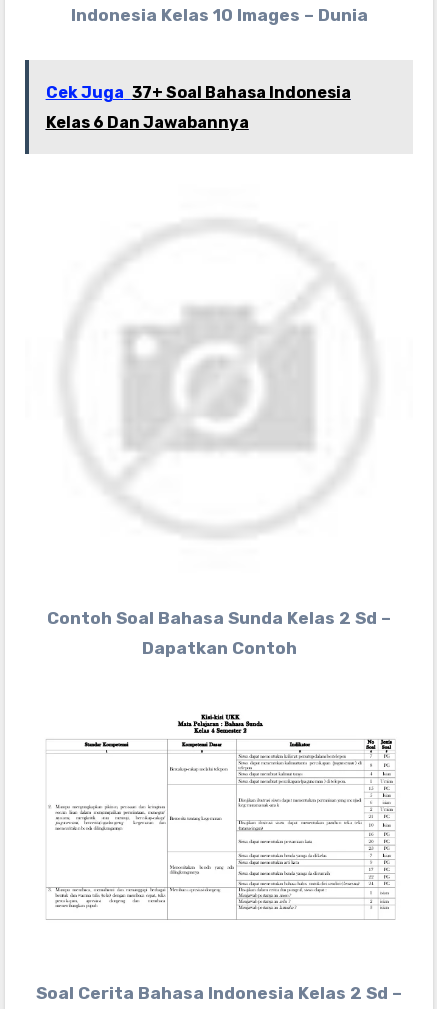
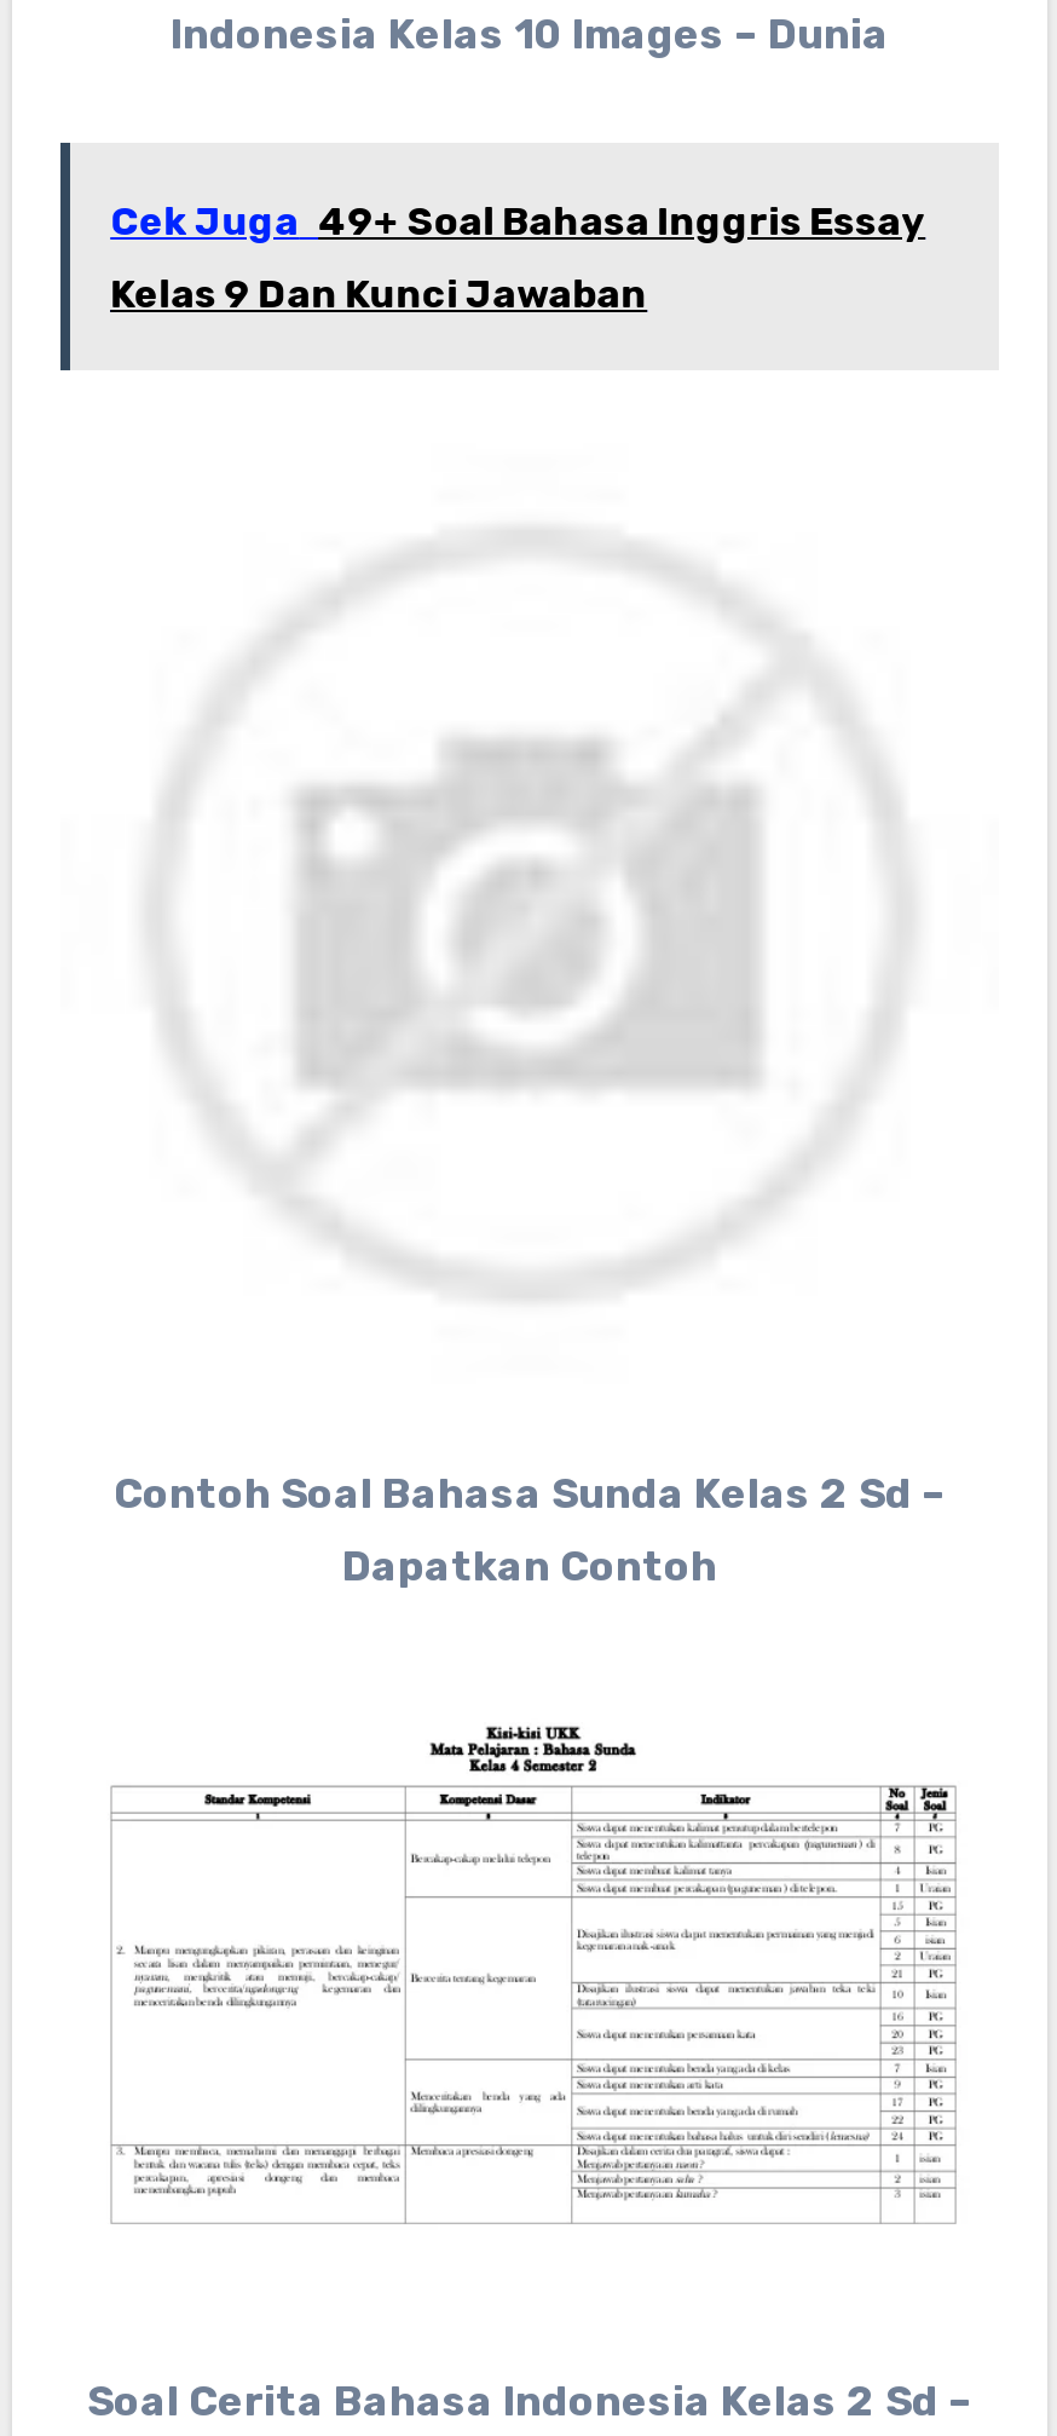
[46,83,351,102] Cek Juga 37+ Soal Bahasa Indonesia -> [110,199,925,245] Cek Juga 49+ Soal Bahasa Inggris Essay
[46,113,249,132] Kelas 6 Dan Jawabannya -> [110,271,647,317] Kelas 9 Dan Kunci Jawaban

